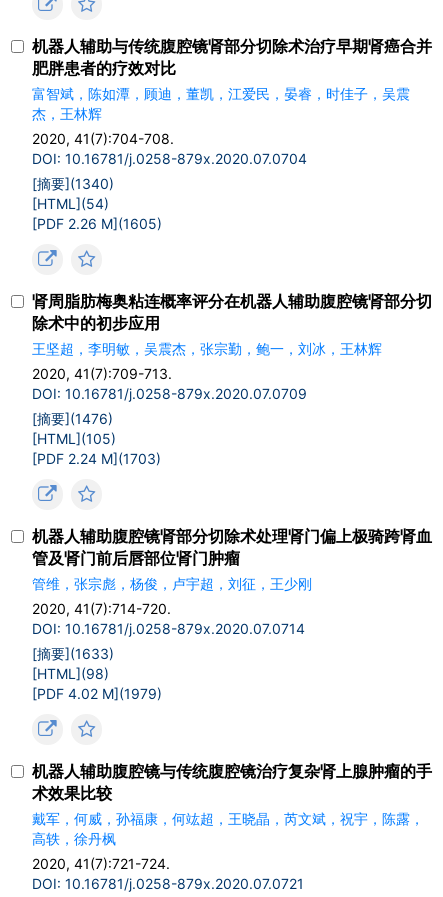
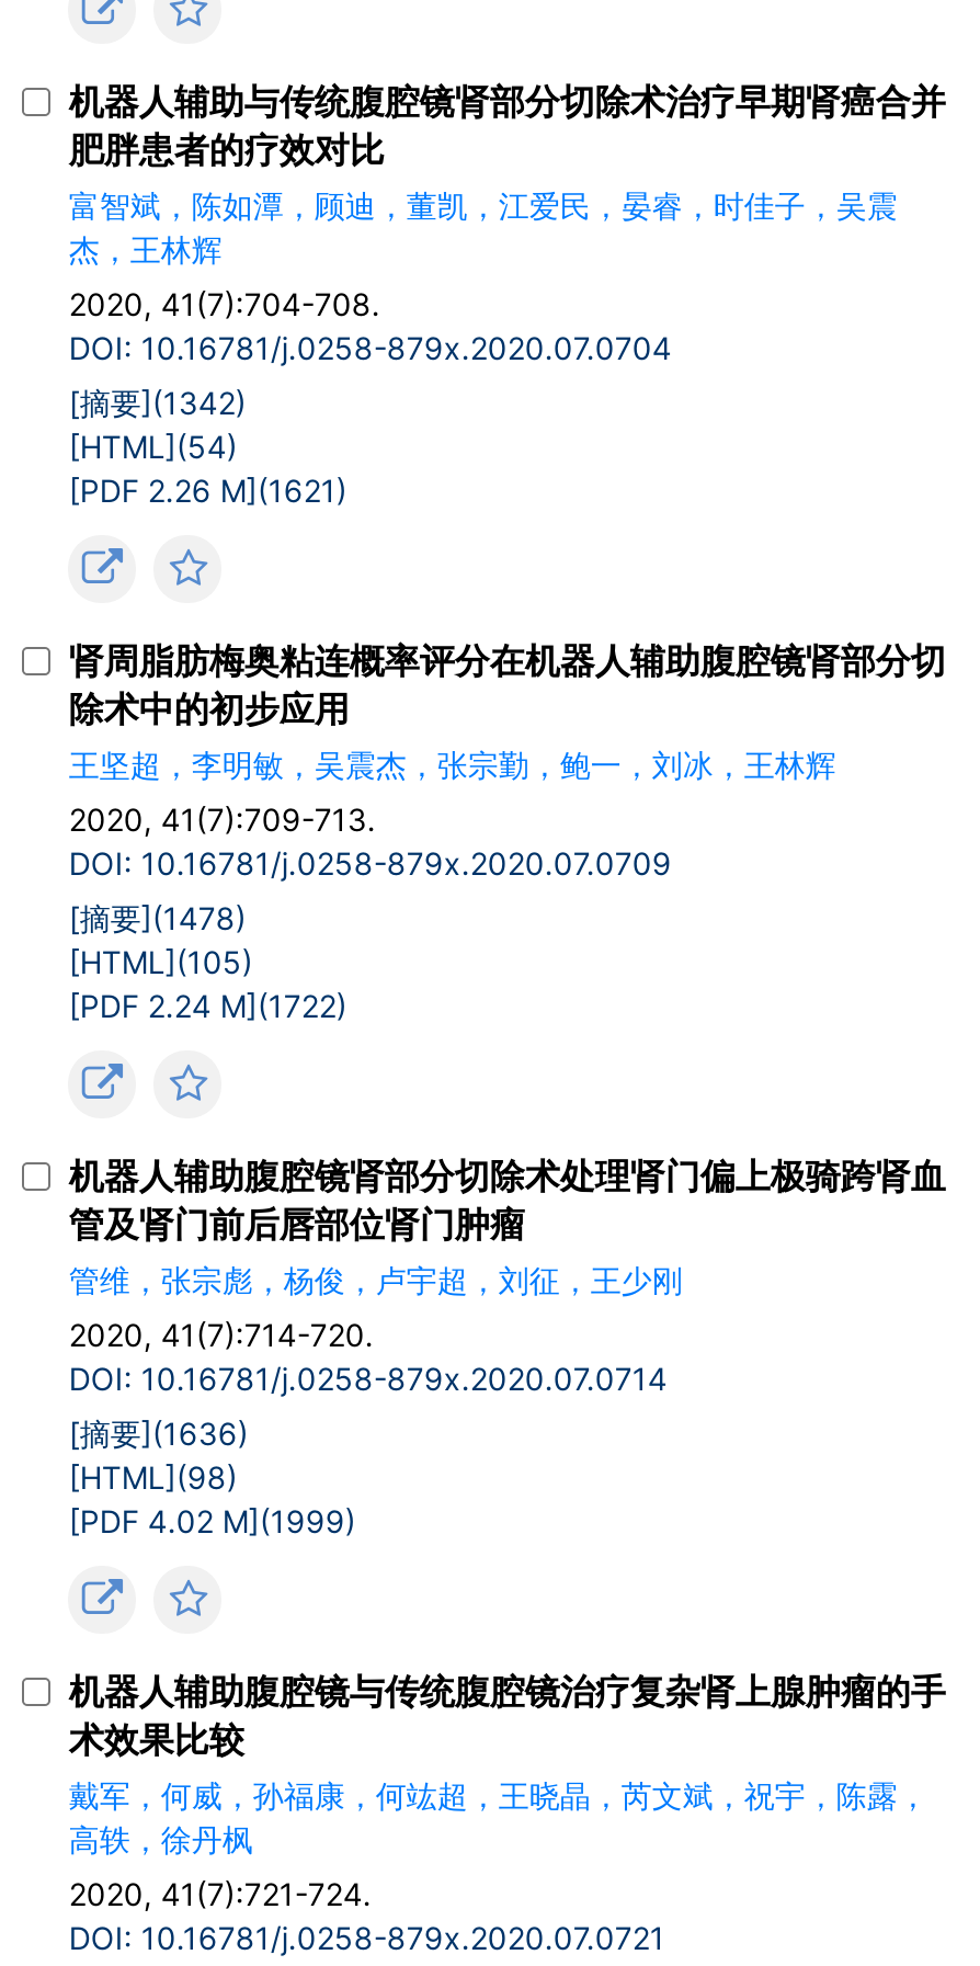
[32,175,114,192] [摘要](1340) -> [69,383,246,421] [摘要](1342)
[32,215,162,232] [PDF 2.26 M](1605) -> [69,471,347,508] [PDF 2.26 M](1621)
[32,410,113,427] [摘要](1476) -> [69,899,246,936] [摘要](1478)
[32,450,161,467] [PDF 2.24 M](1703) -> [69,986,347,1024] [PDF 2.24 M](1722)
[32,645,114,662] [摘要](1633) -> [69,1414,248,1451] [摘要](1636)
[32,685,162,702] [PDF 4.02 M](1979) -> [69,1502,356,1539] [PDF 4.02 M](1999)

